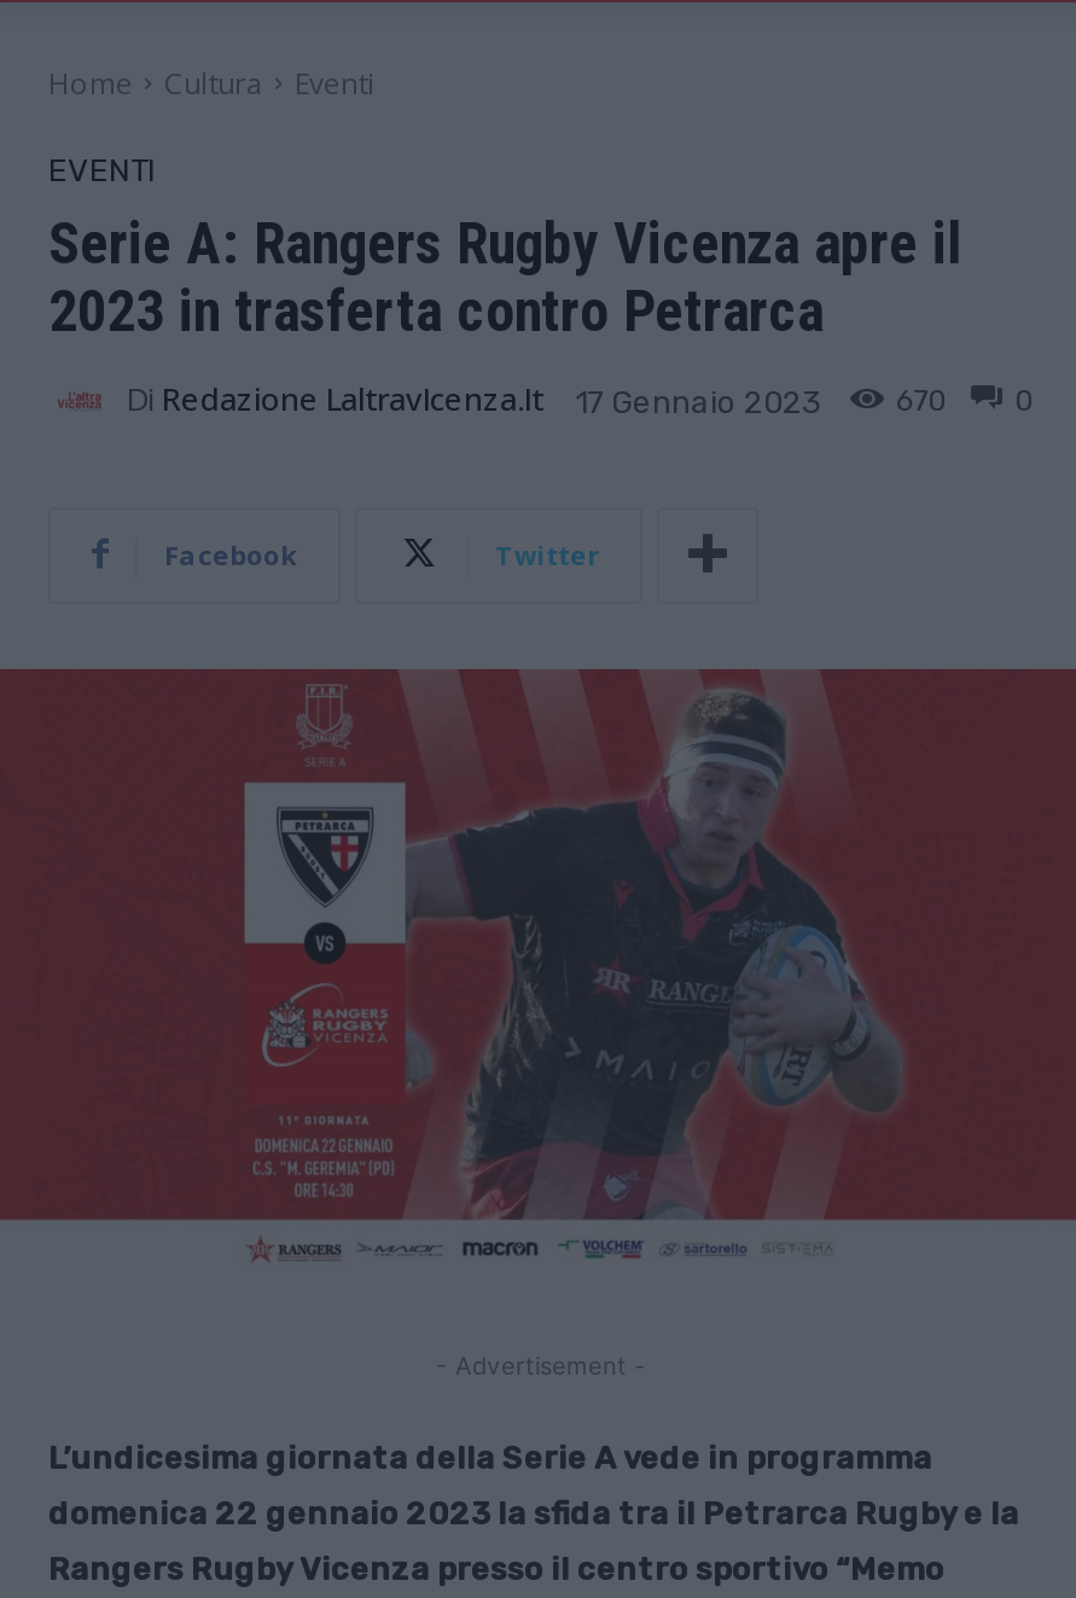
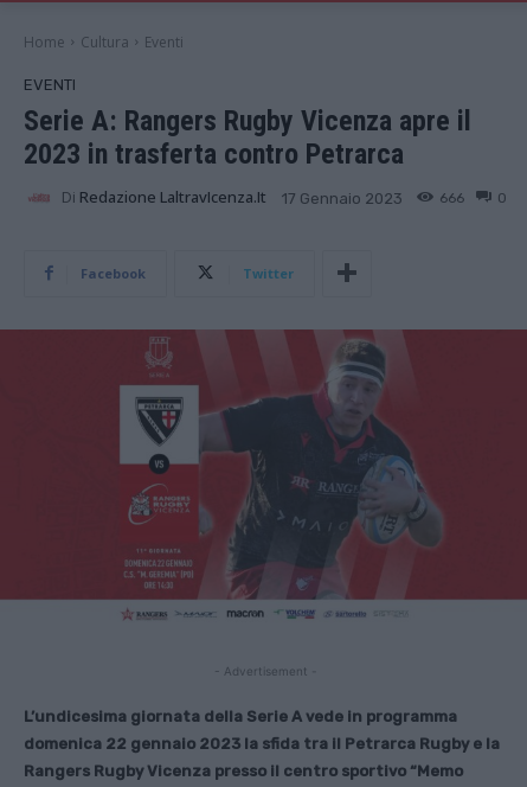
[896,383,1034,417] 670 0 -> [439,189,507,206] 666 0

